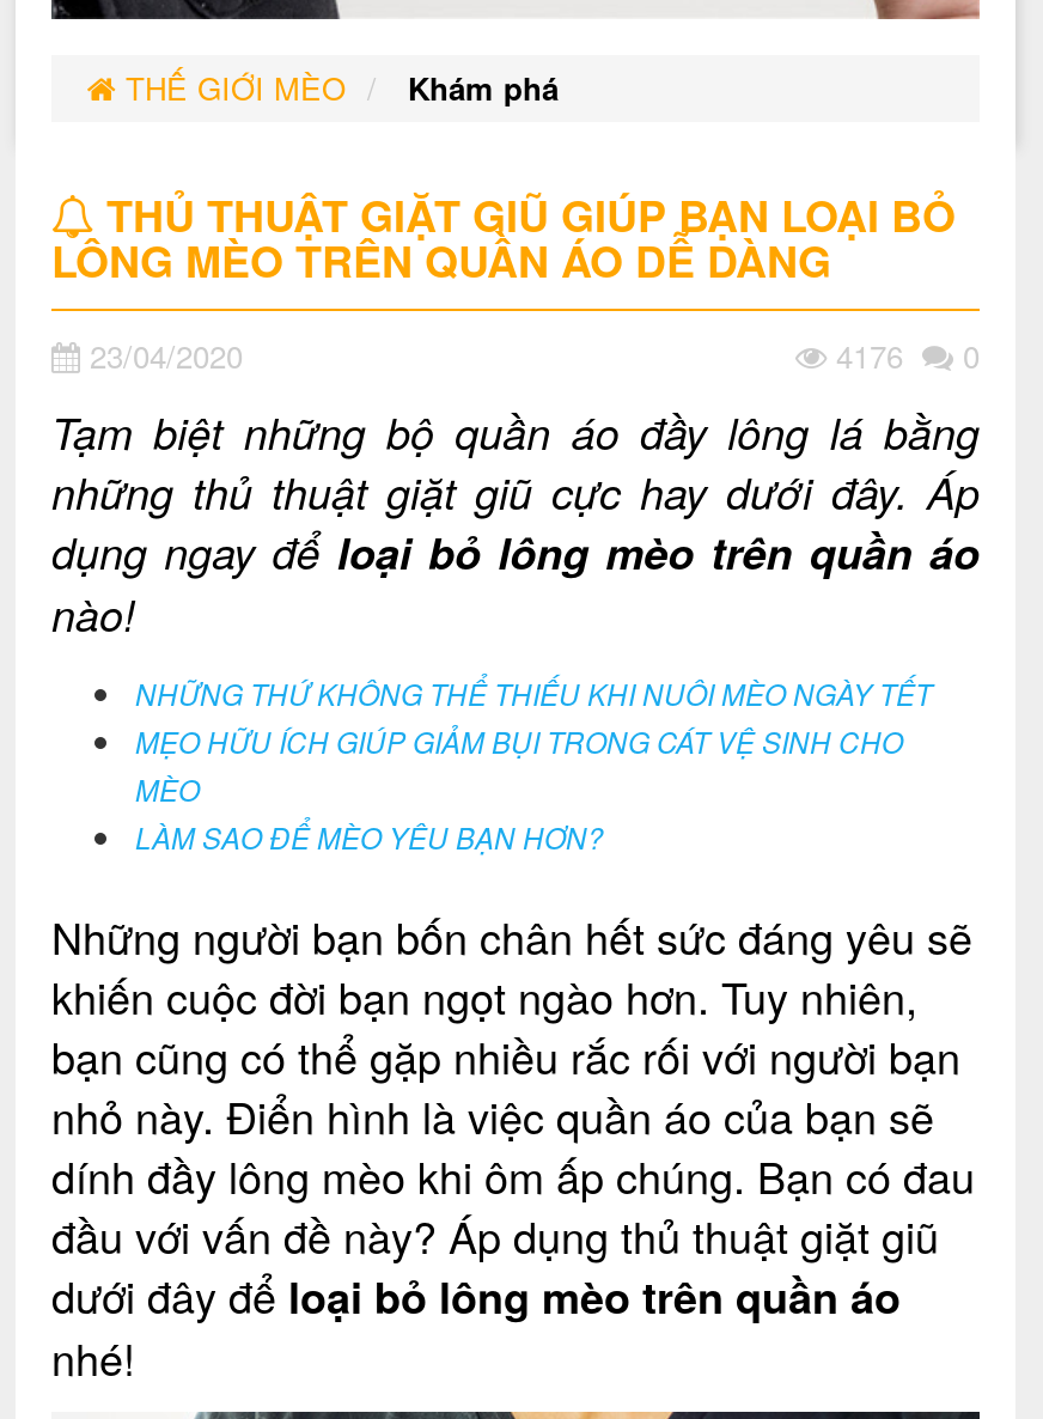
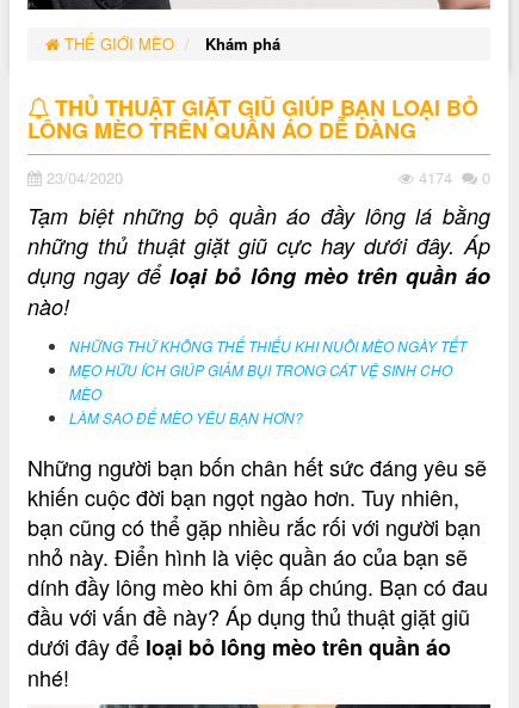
[827,333,980,378] 4176 0 -> [414,166,490,189] 4174 0

